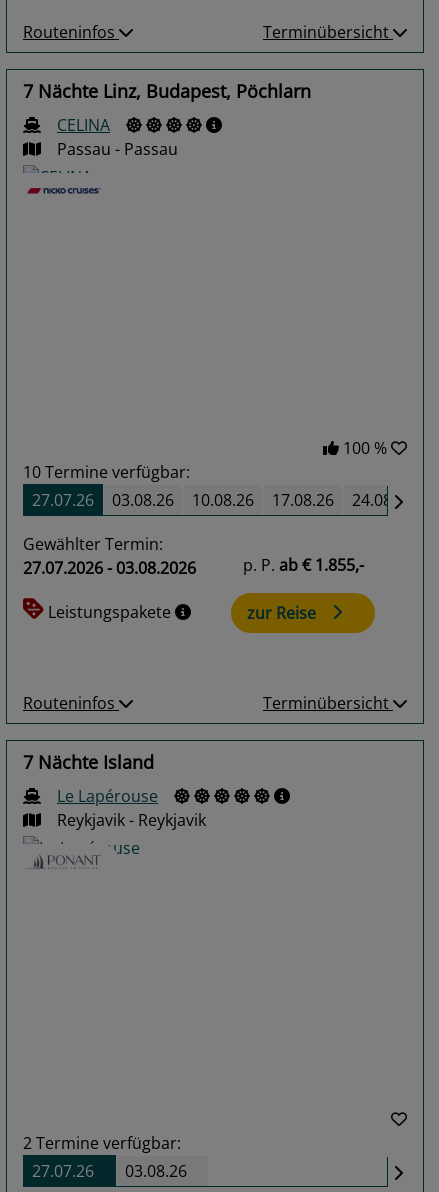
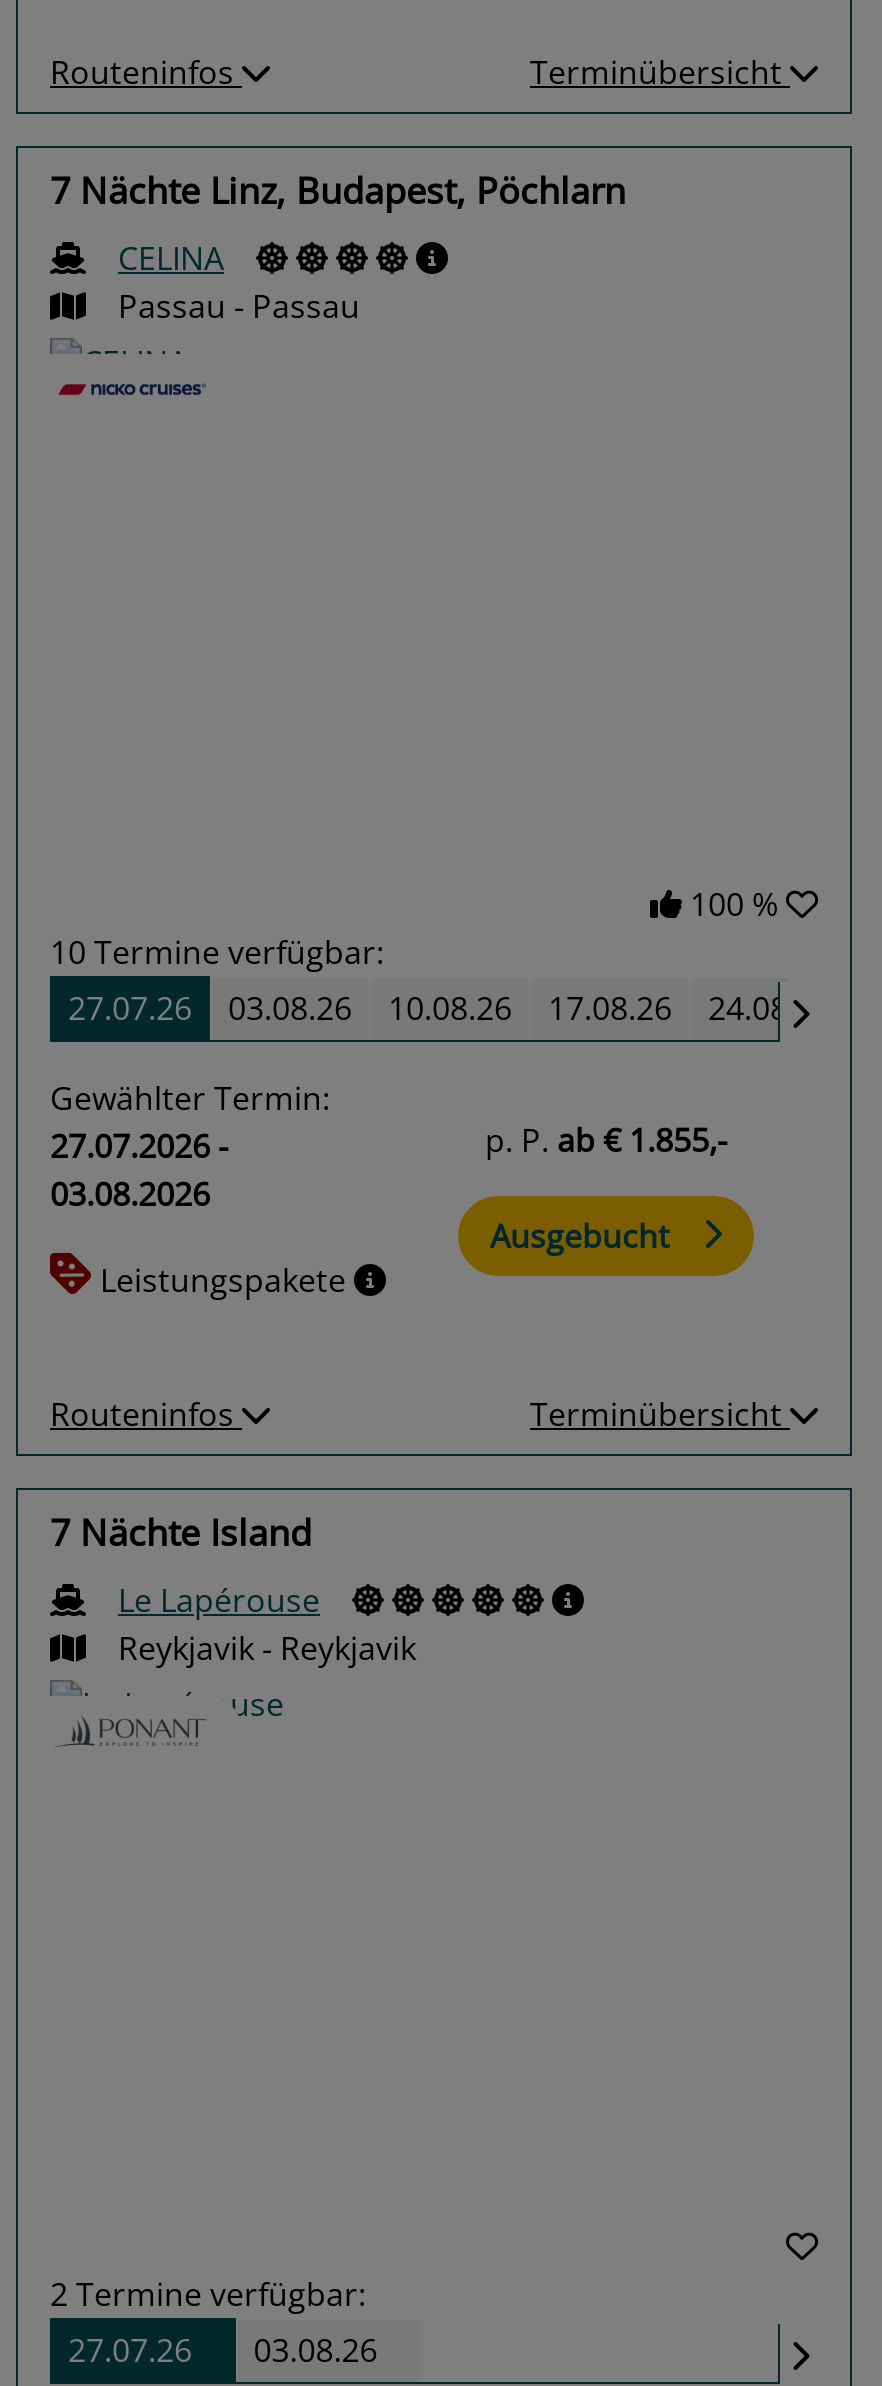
moved [48,600,175,622] -> [100,1257,354,1301]: Leistungspakete
[247,602,316,624] zur Reise -> [490,1213,670,1257] Ausgebucht

